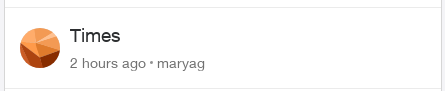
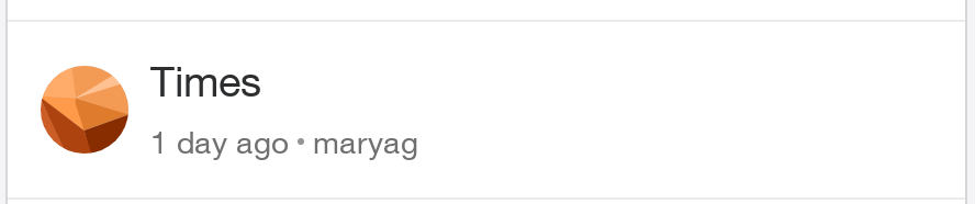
[70,54,205,71] 2 hours ago maryag -> [150,123,418,160] 1 day ago maryag

